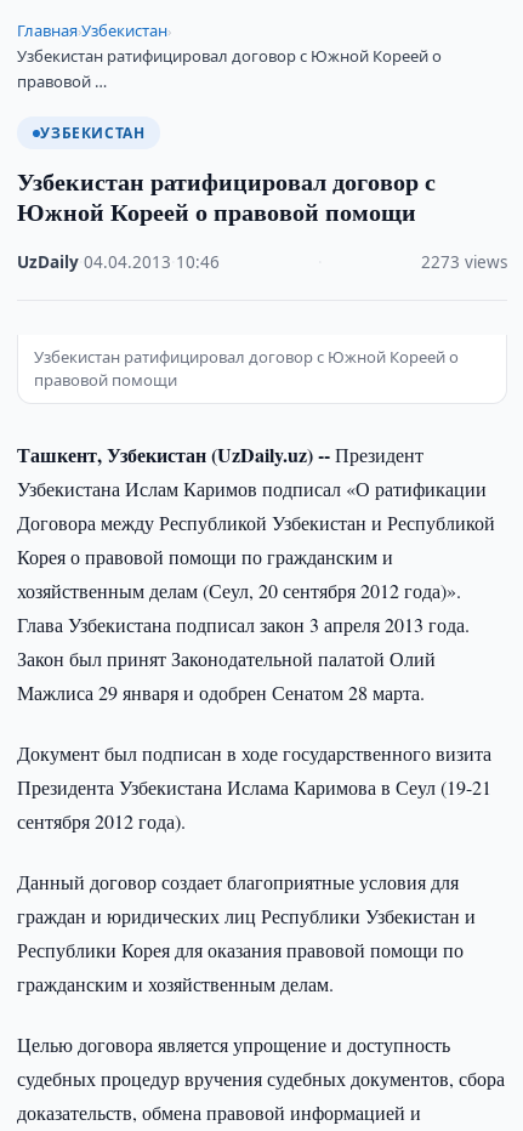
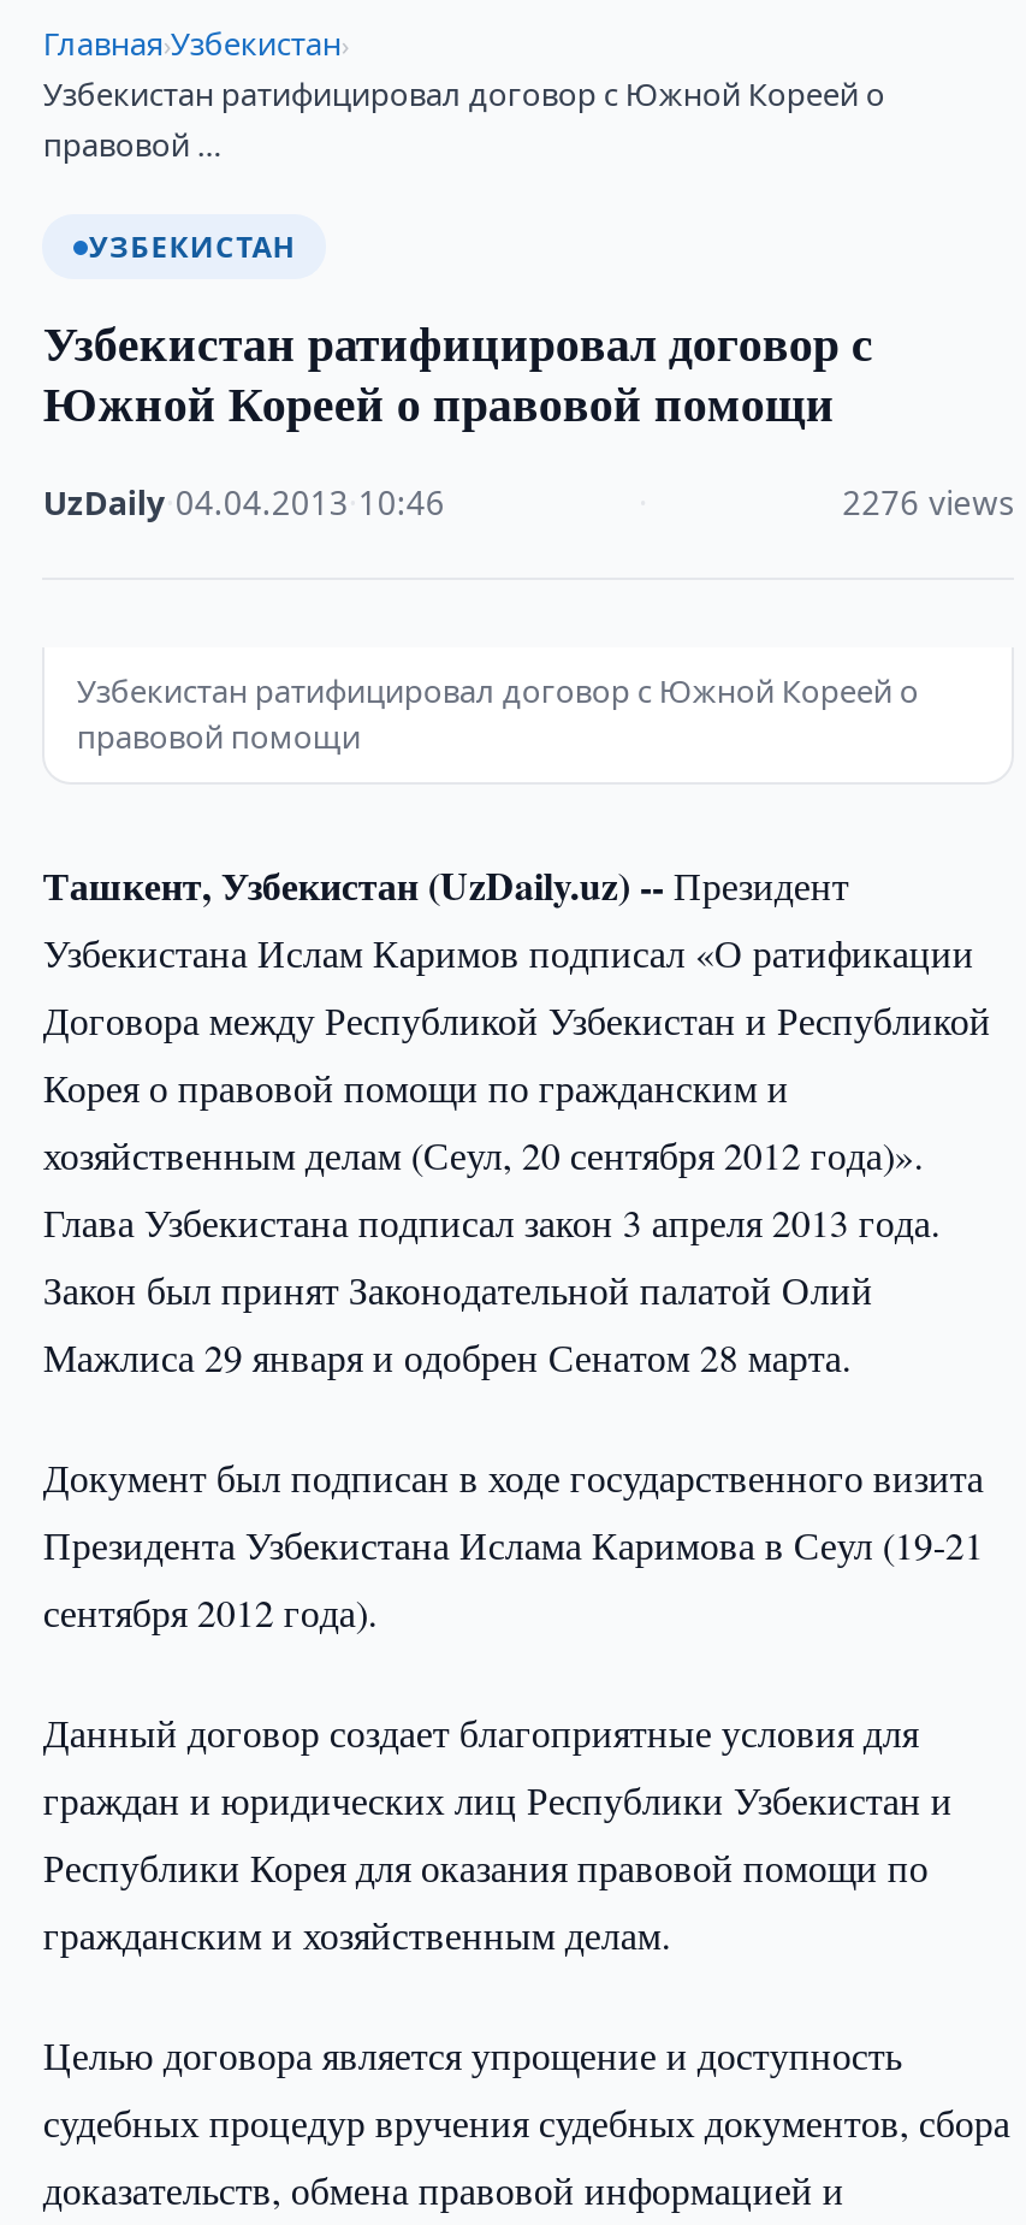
[421,251,507,273] 2273 views -> [842,481,1013,525] 2276 views

